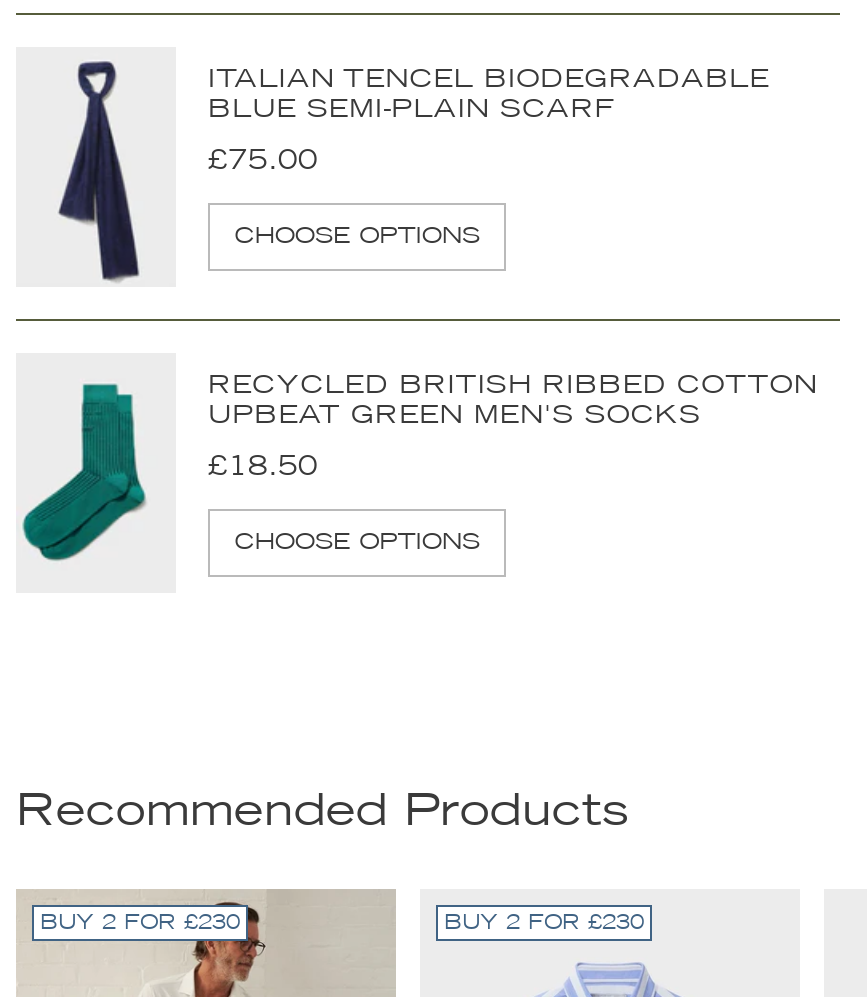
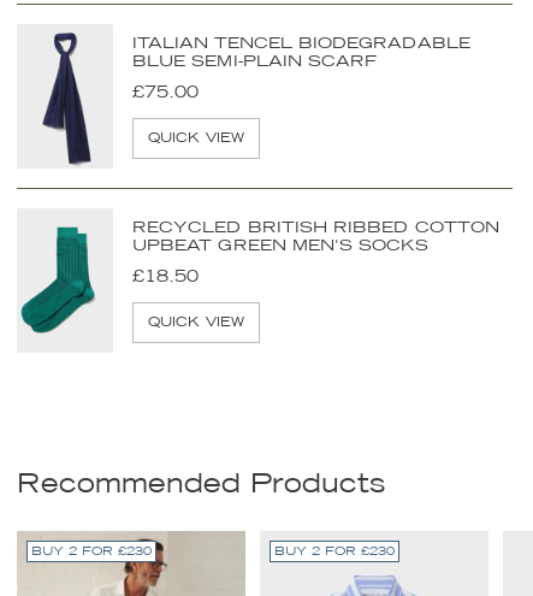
[234,221,480,249] CHOOSE OPTIONS -> [148,129,244,146] QUICK VIEW
[234,527,480,555] CHOOSE OPTIONS -> [148,313,244,330] QUICK VIEW

